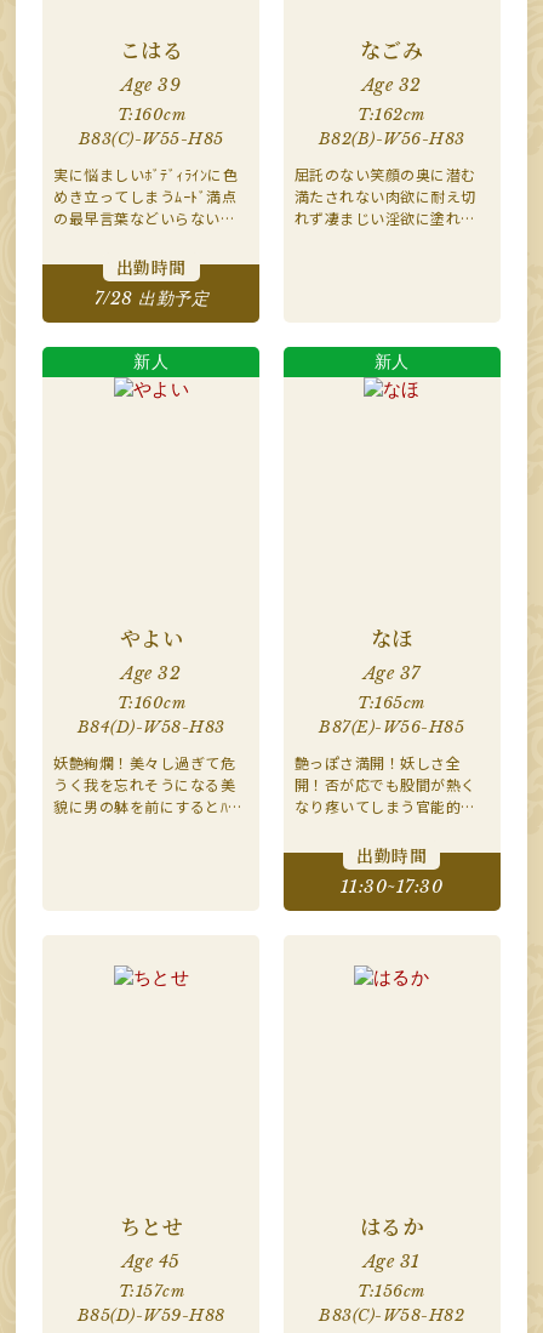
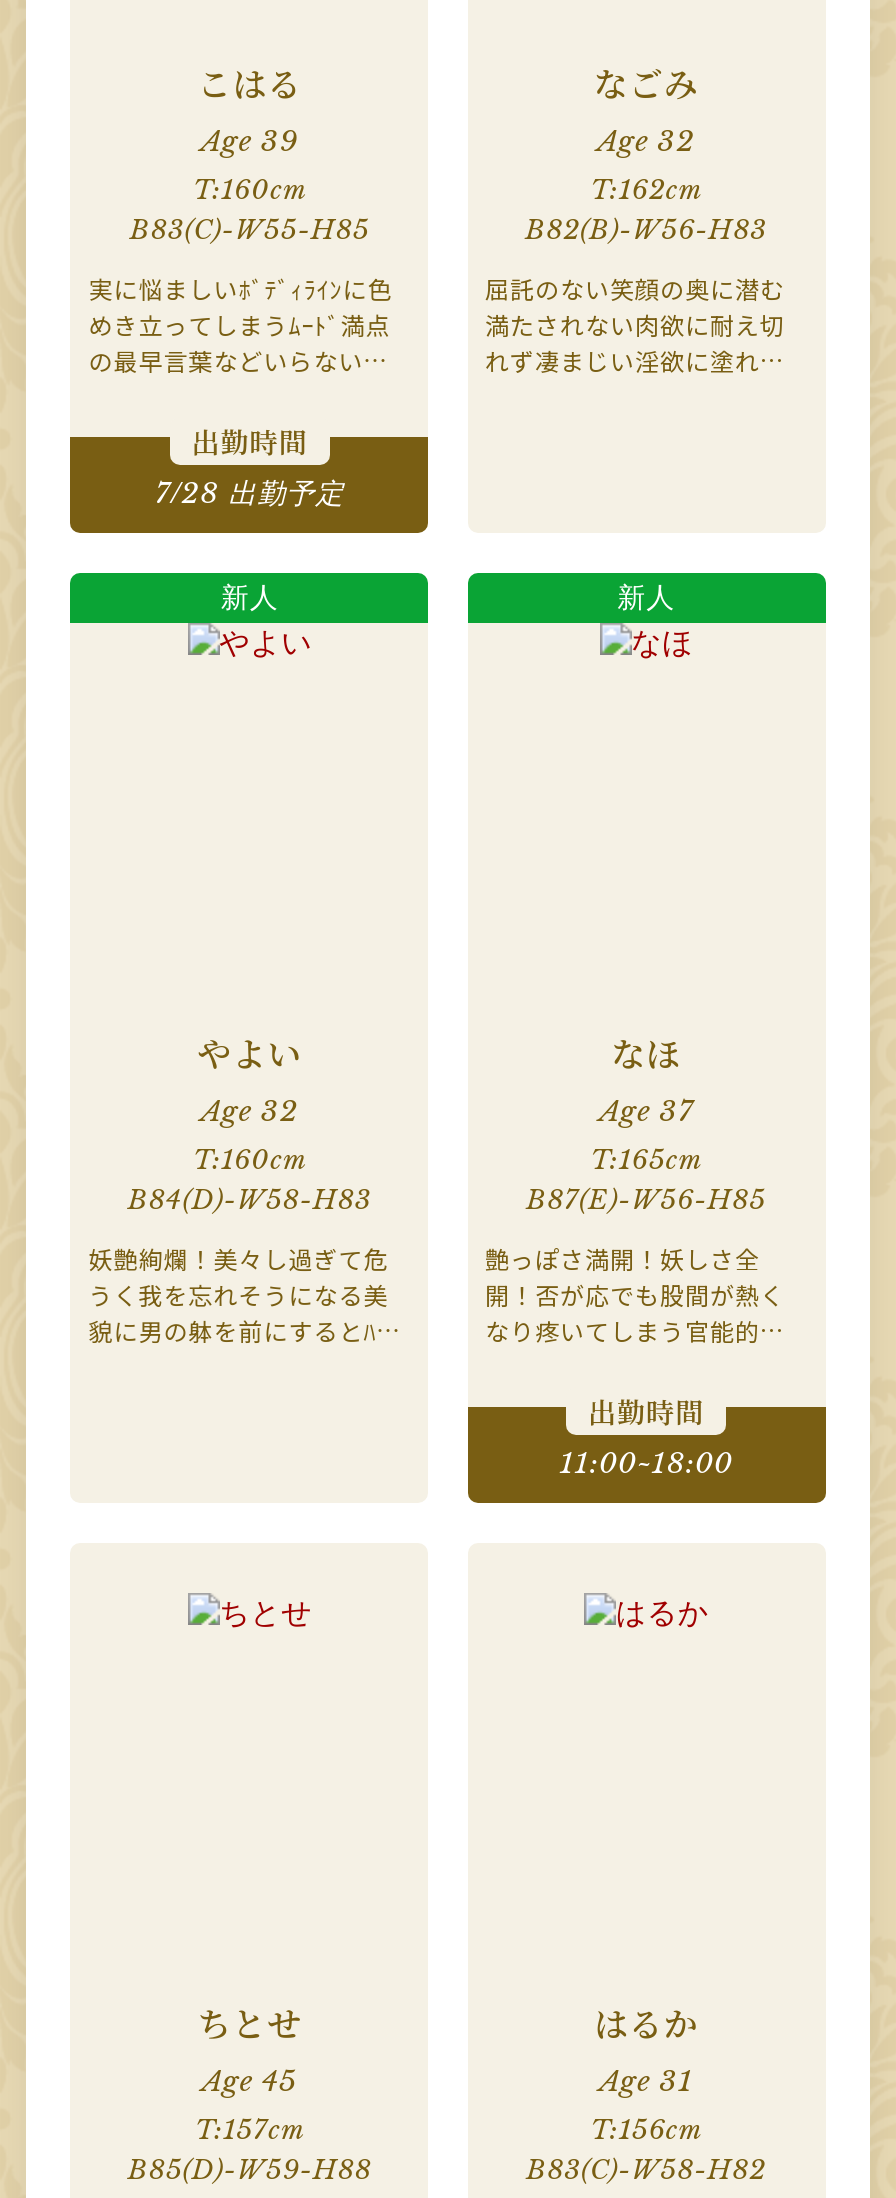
[340,876,443,897] 11:30~17:30 -> [560,1444,733,1480] 11:00~18:00

